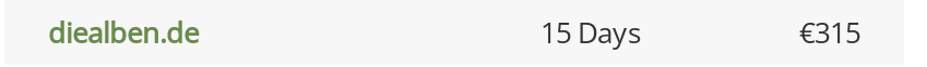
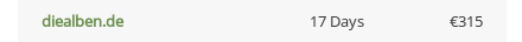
[540,13,641,52] 15 Days -> [309,10,364,32] 17 Days

